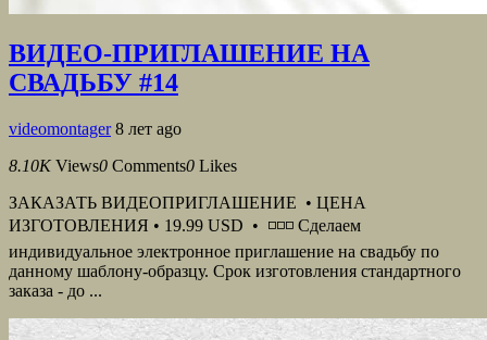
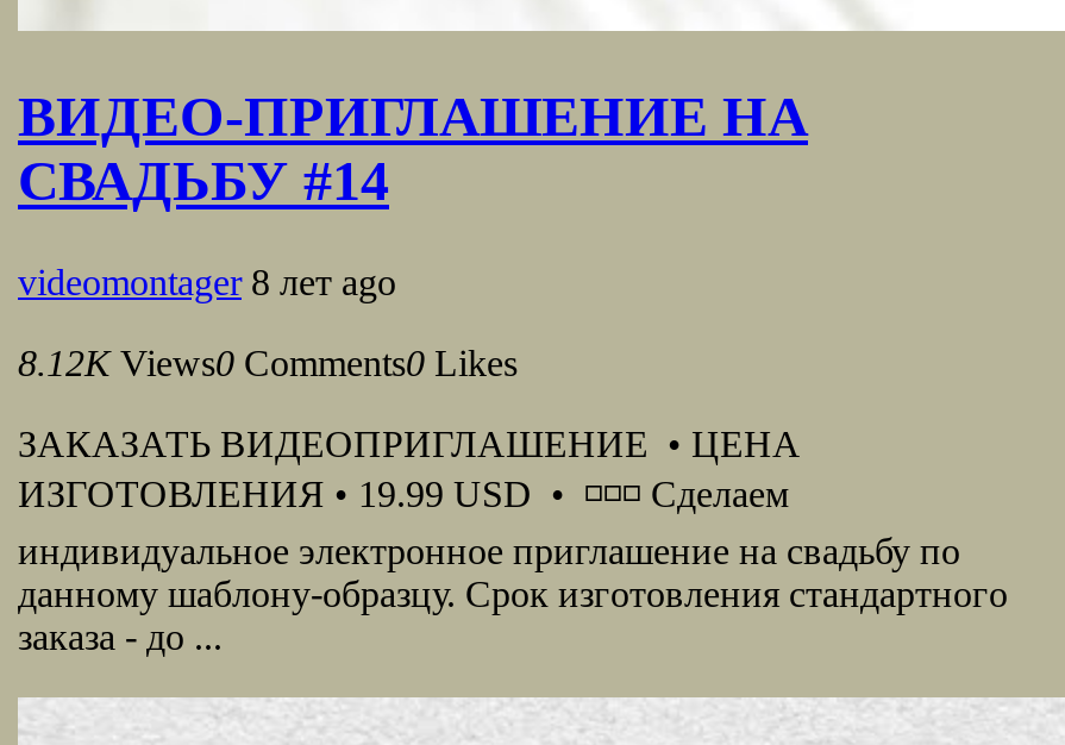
[9,157,237,175] 8.10K Views0 Comments0 Likes -> [18,343,518,384] 8.12K Views0 Comments0 Likes

